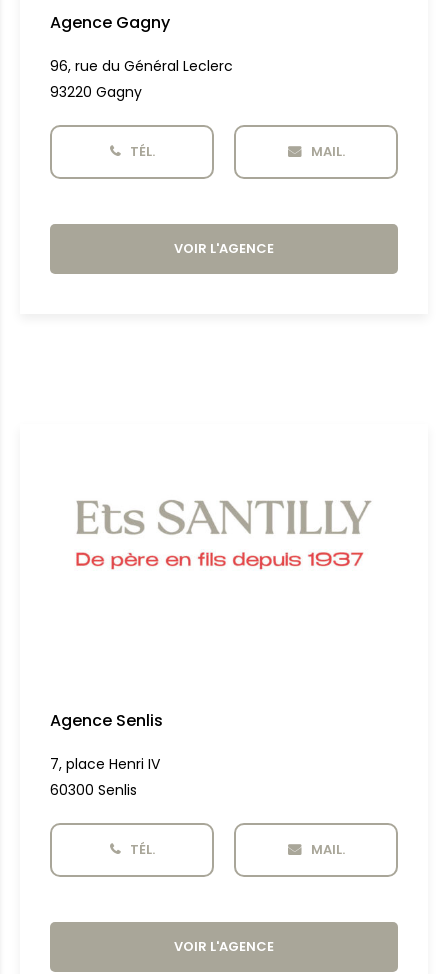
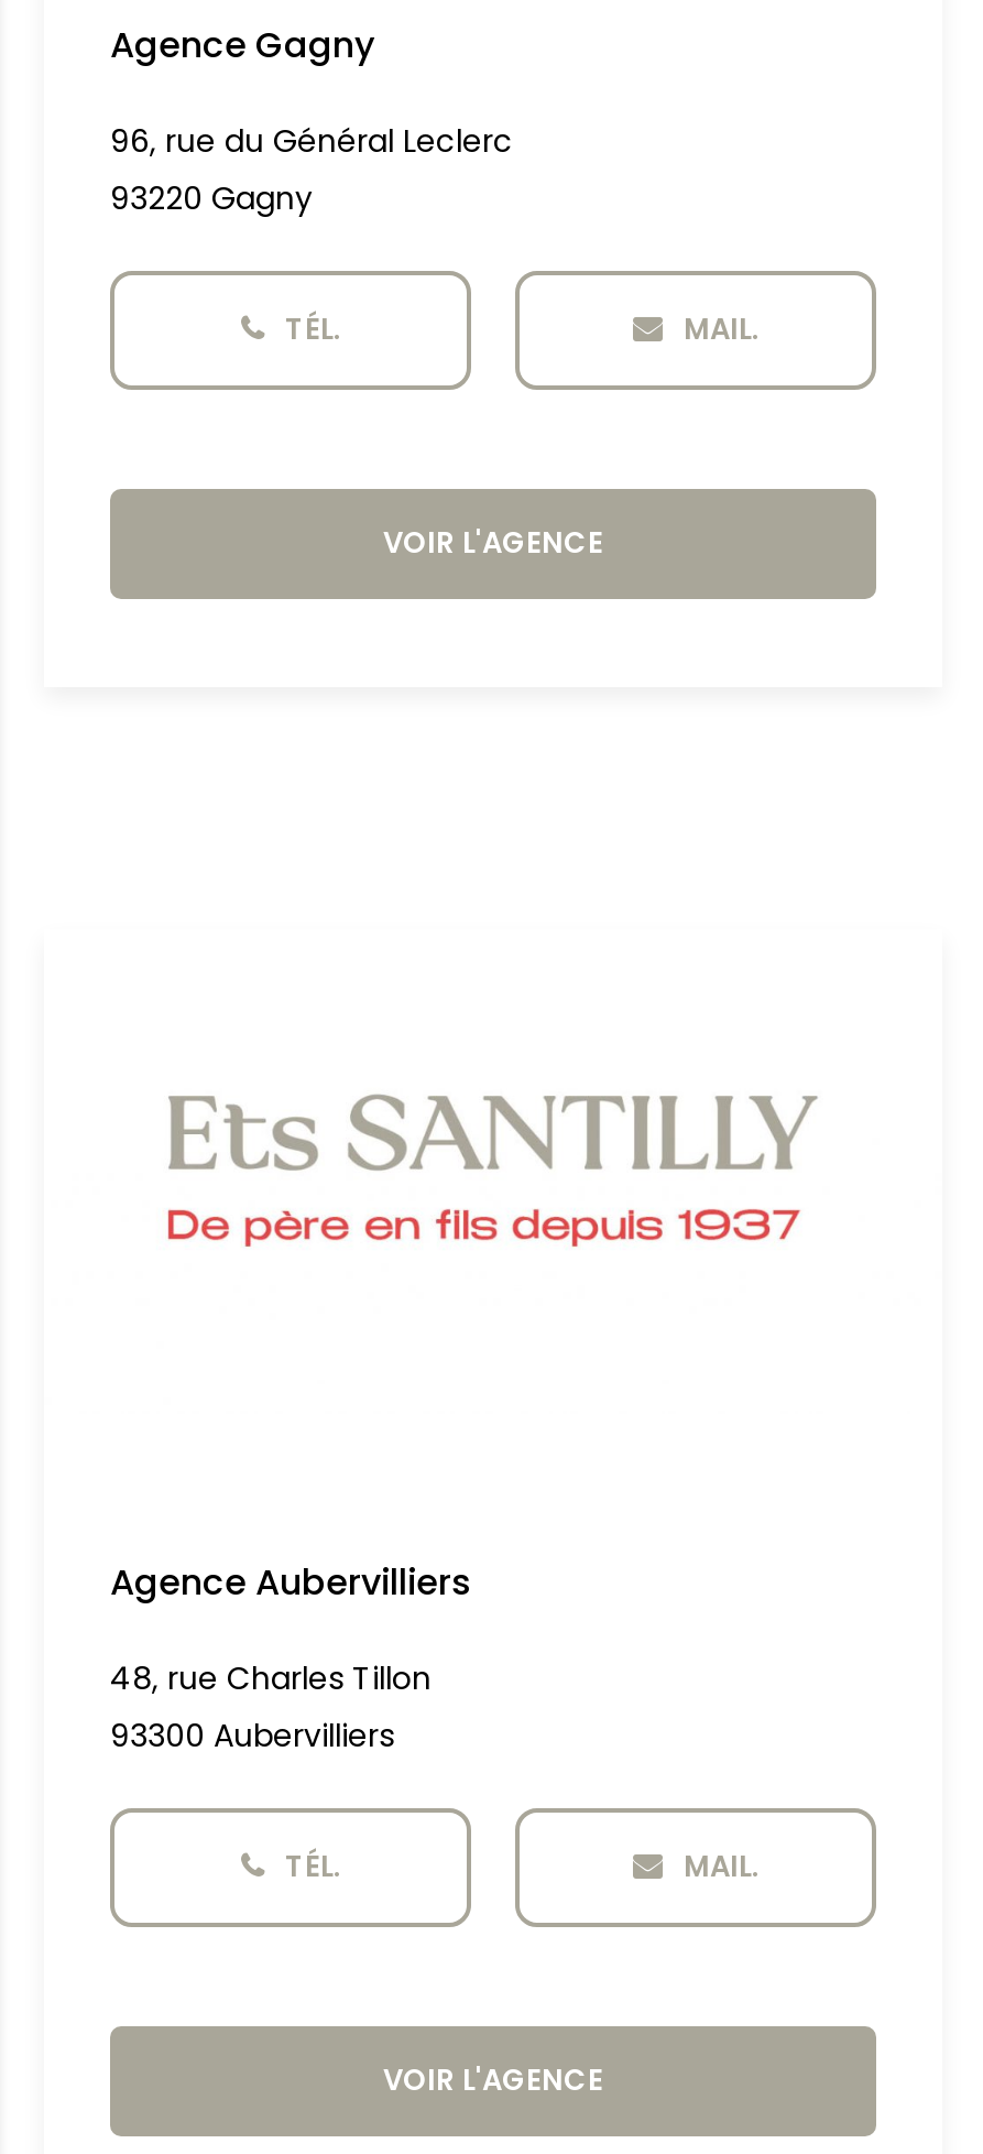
[50,709,163,732] Agence Senlis -> [110,1556,471,1607] Agence Aubervilliers
[50,754,160,800] 7, place Henri IV | 60300 Senlis -> [110,1655,432,1757] 48, rue Charles Tillon | 93300 Aubervilliers

